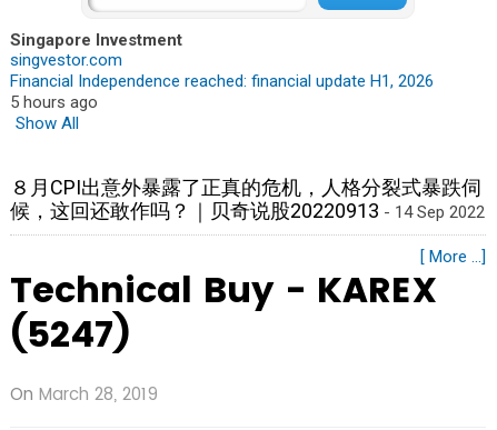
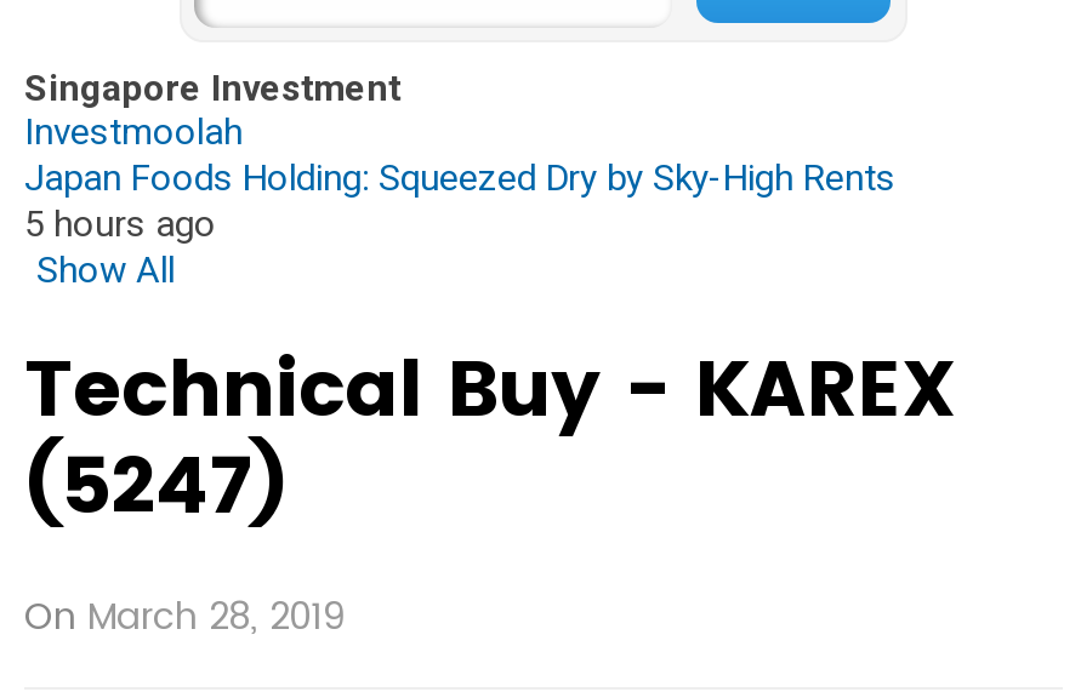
[10,50,434,91] singvestor.com | Financial Independence reached: financial update H1, 2026 -> [24,109,895,199] Investmoolah | Japan Foods Holding: Squeezed Dry by Sky-High Rents
[10,176,486,267] ８月CPI出意外暴露了正真的危机，人格分裂式暴跌伺 | 候，这回还敢作吗？｜贝奇说股20220913 - 14 Sep 2022 | [ More ...] -> none

